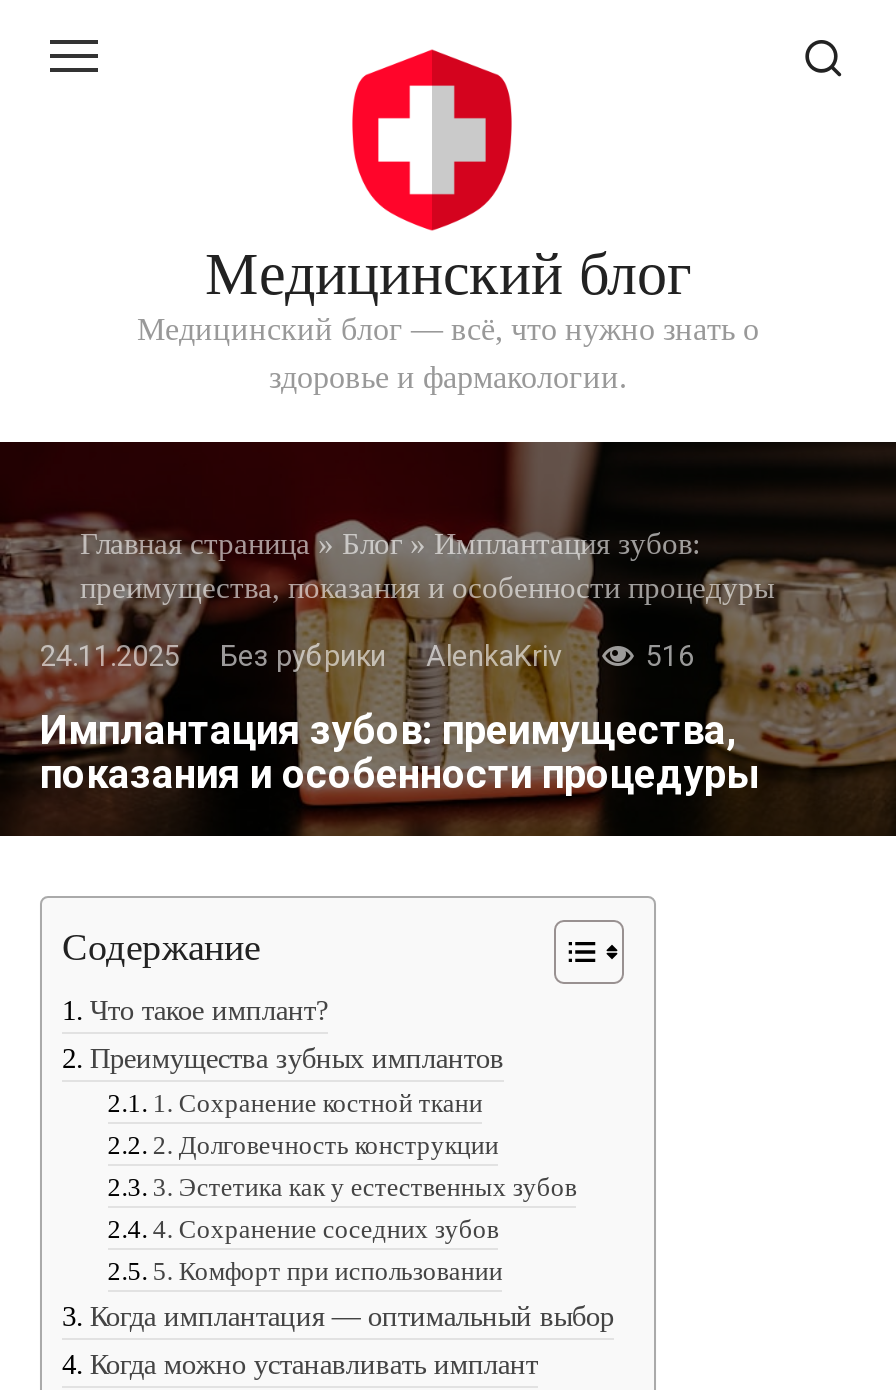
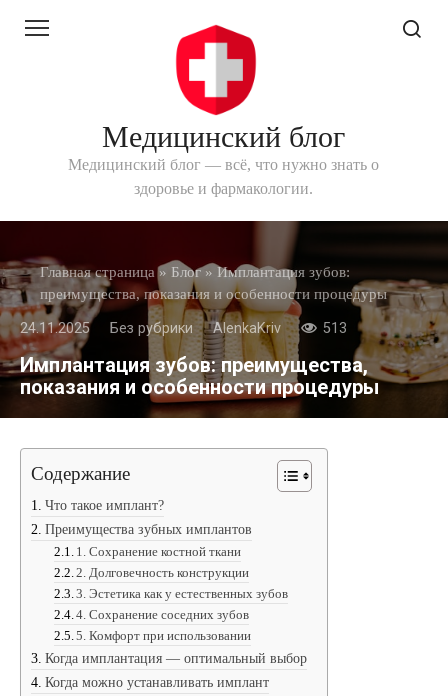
[646,640,694,674] 516 -> [323,320,347,337] 513

